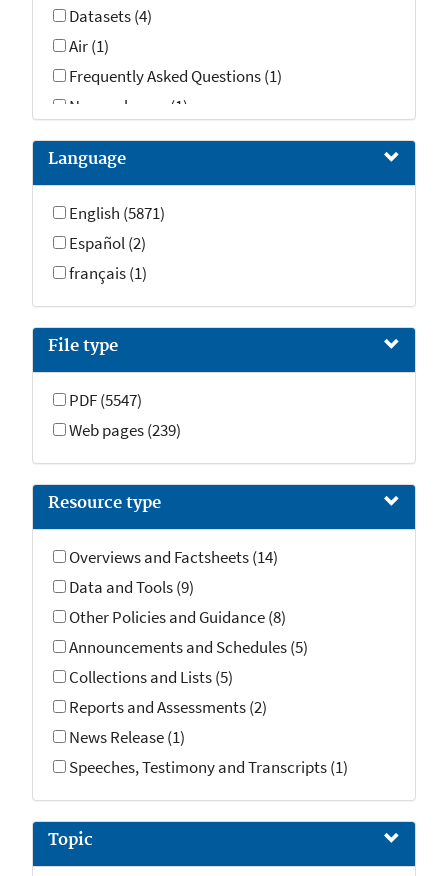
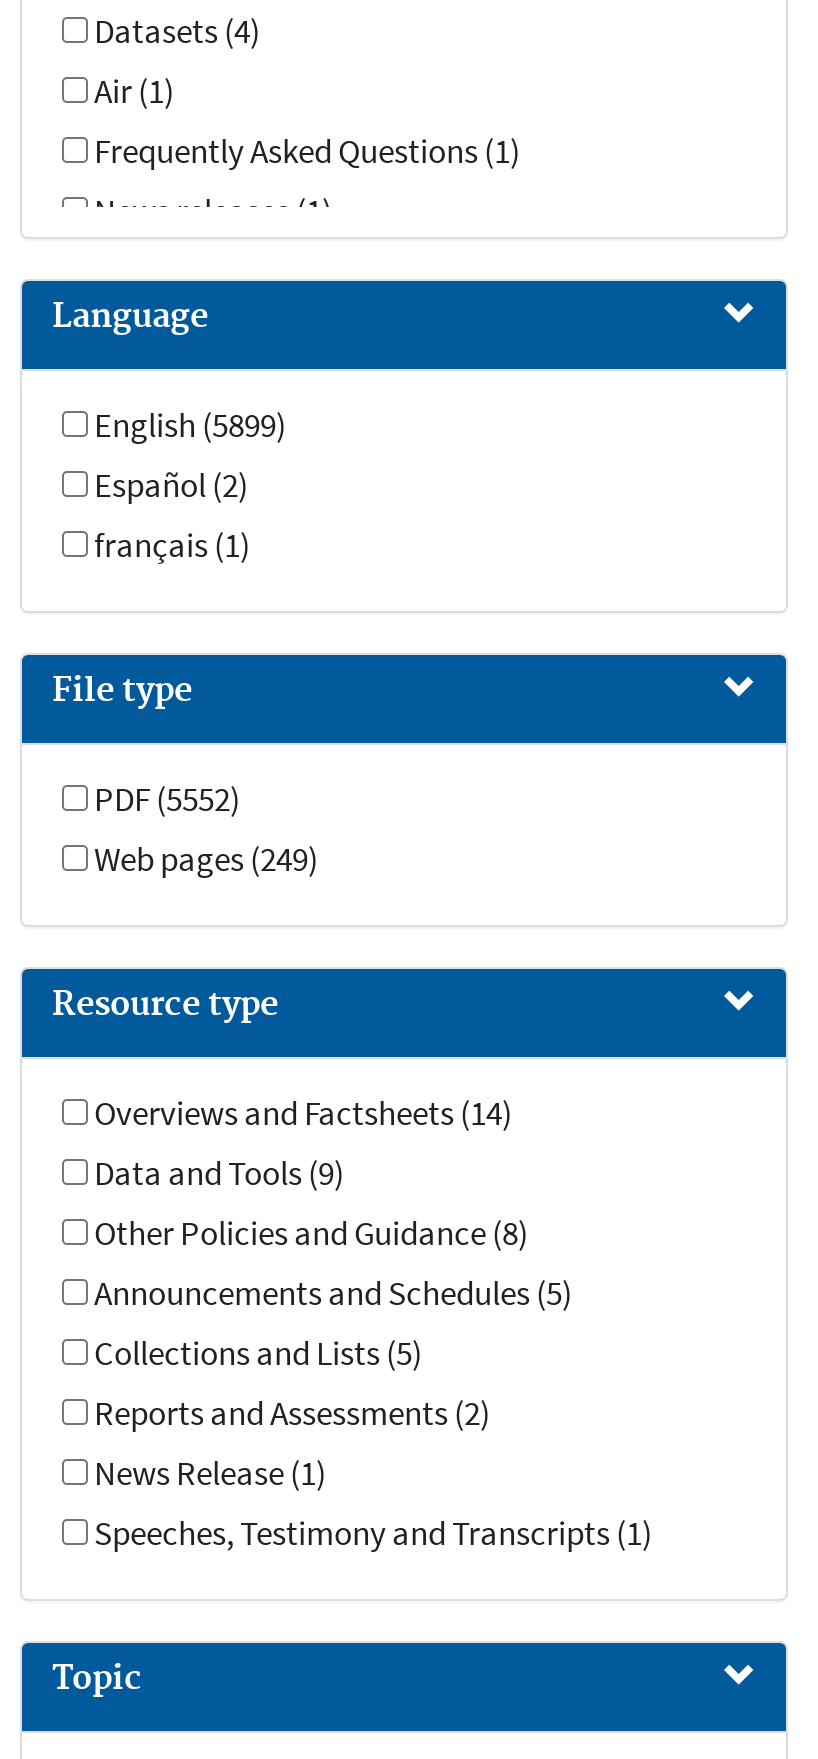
[66,202,165,224] English (5871) -> [88,404,286,448] English (5899)
[66,389,142,411] PDF (5547) -> [88,778,240,822] PDF (5552)
[66,419,181,441] Web pages (239) -> [88,838,318,882] Web pages (249)

